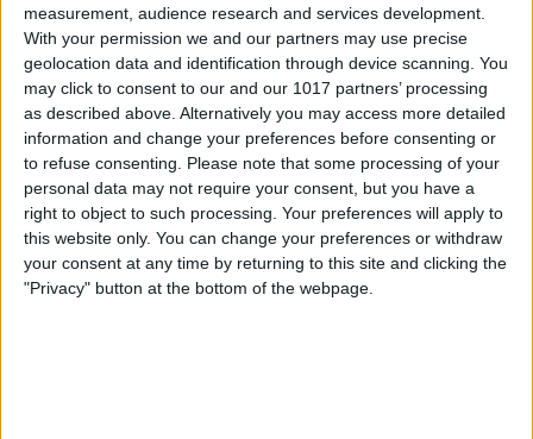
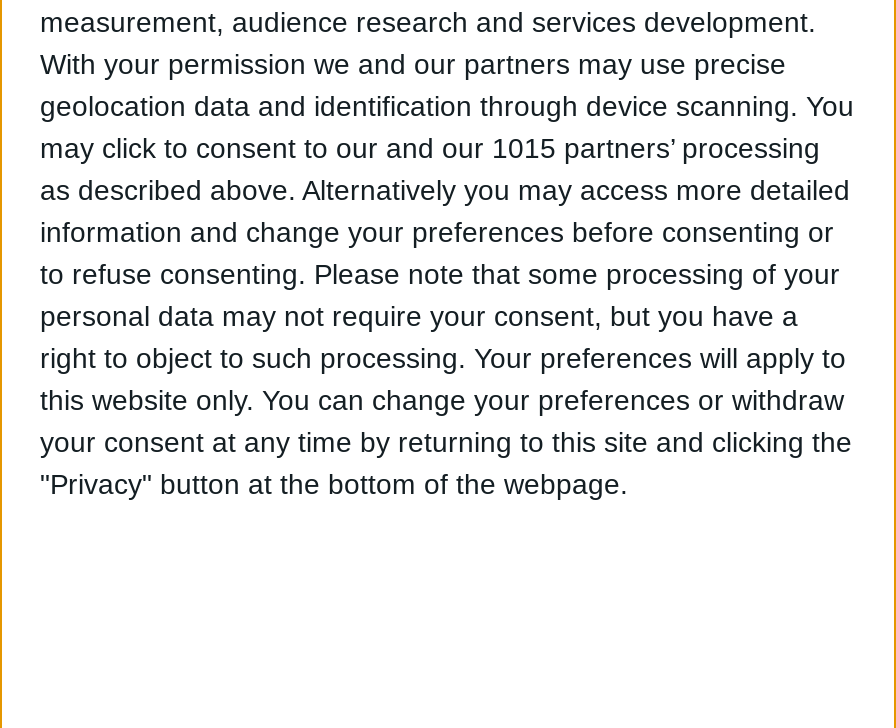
[24,79,488,98] may click to consent to our and our 1017 partners’ processing -> [40,132,820,164] may click to consent to our and our 1015 partners’ processing

